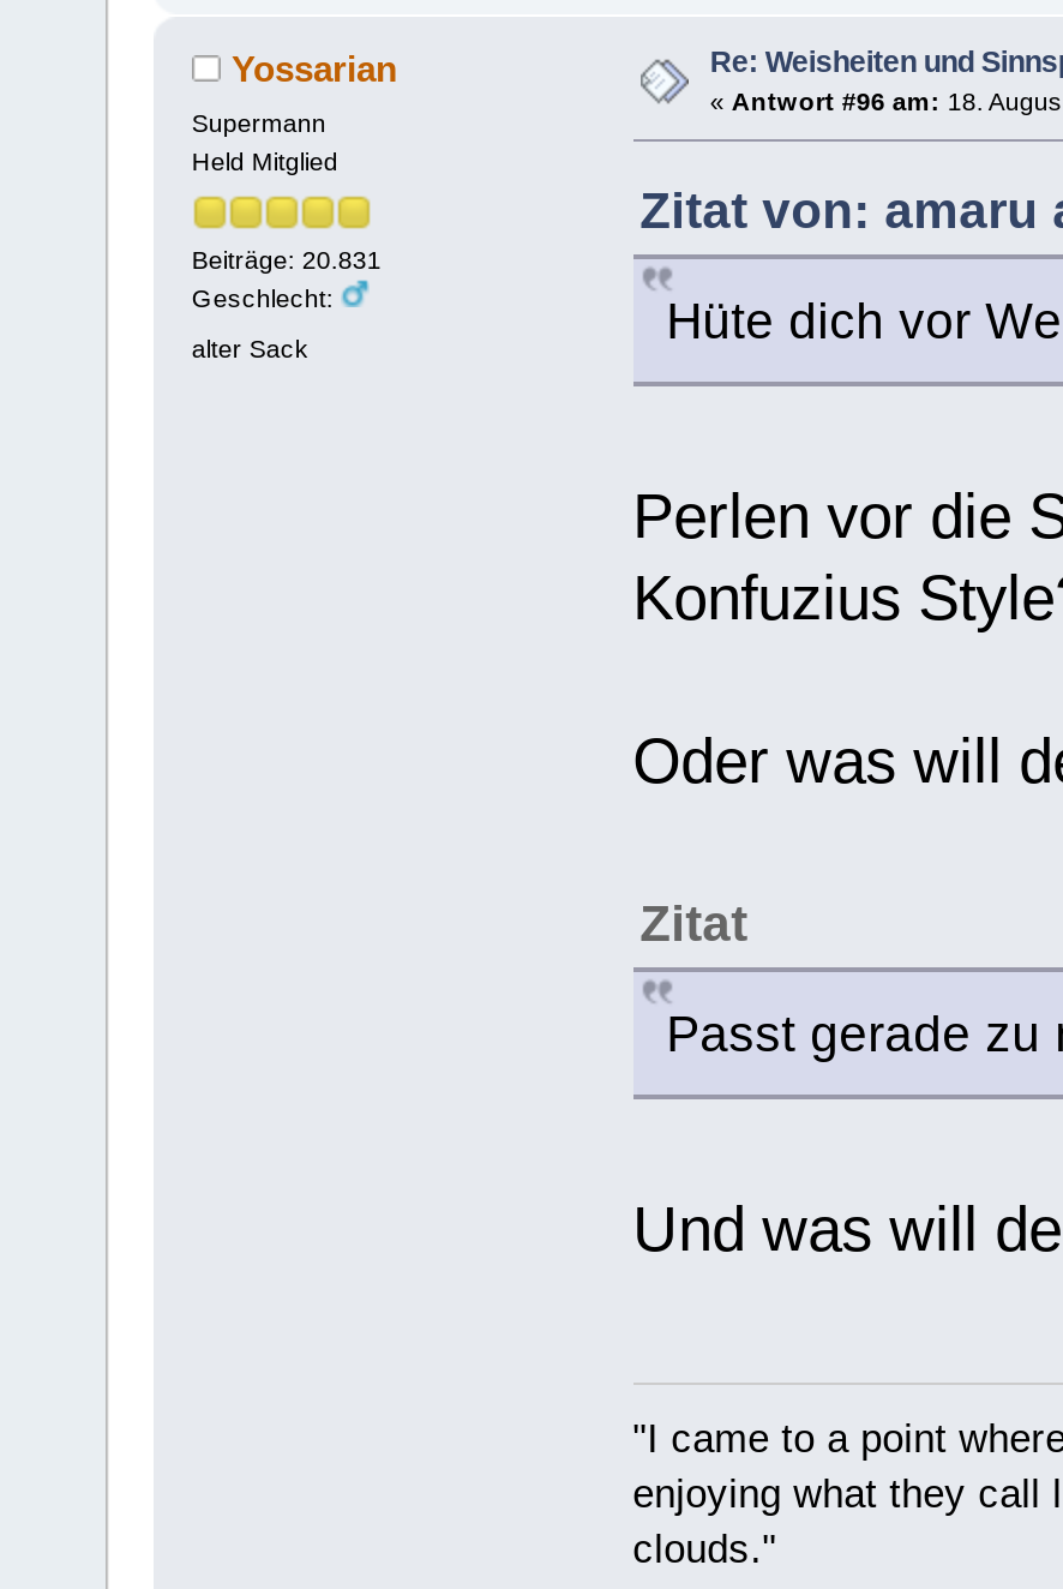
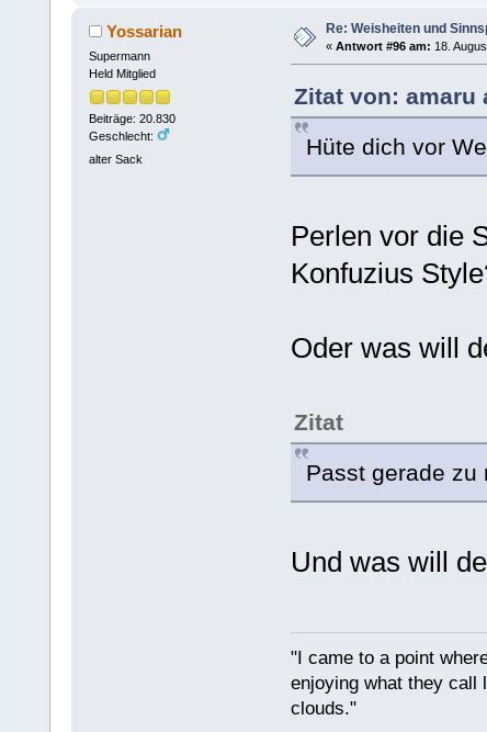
[192,244,381,272] Beiträge: 20.831 -> [89,111,175,125] Beiträge: 20.830

